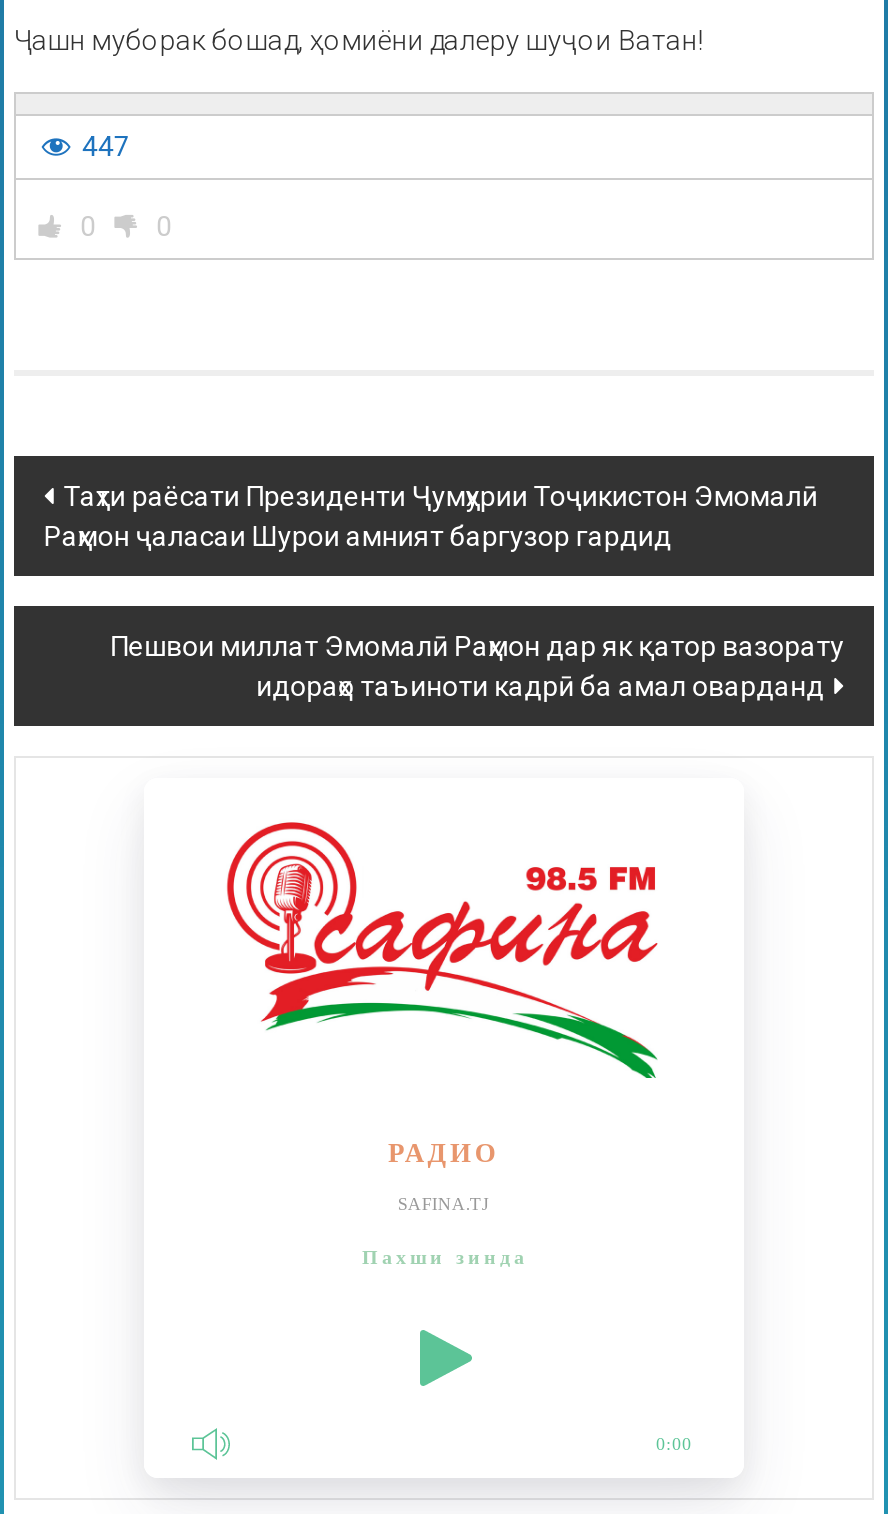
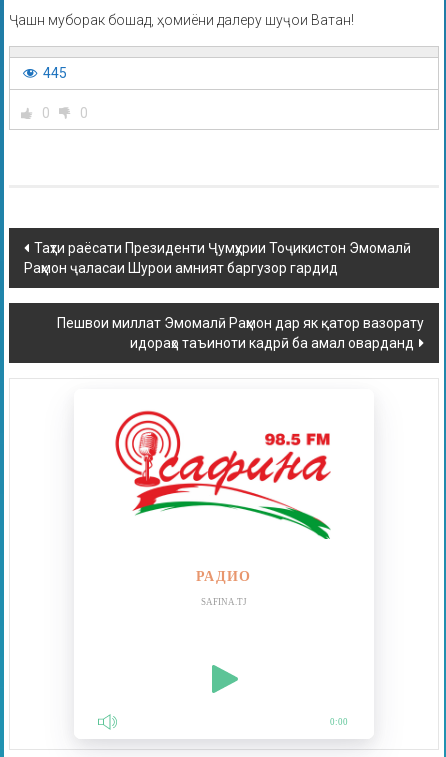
[82,131,130,163] 447 -> [43,65,67,81] 445
[362,1247,528,1269] Пахши зинда -> none

